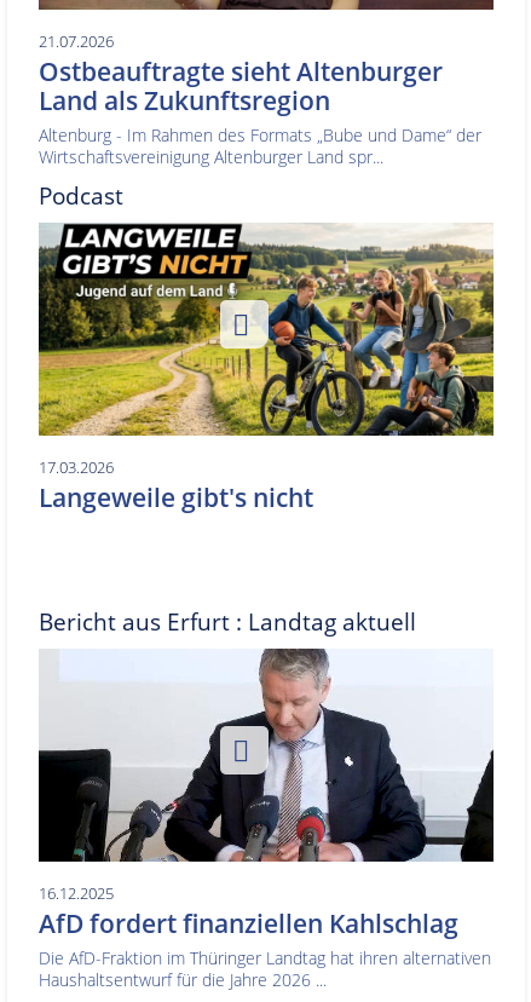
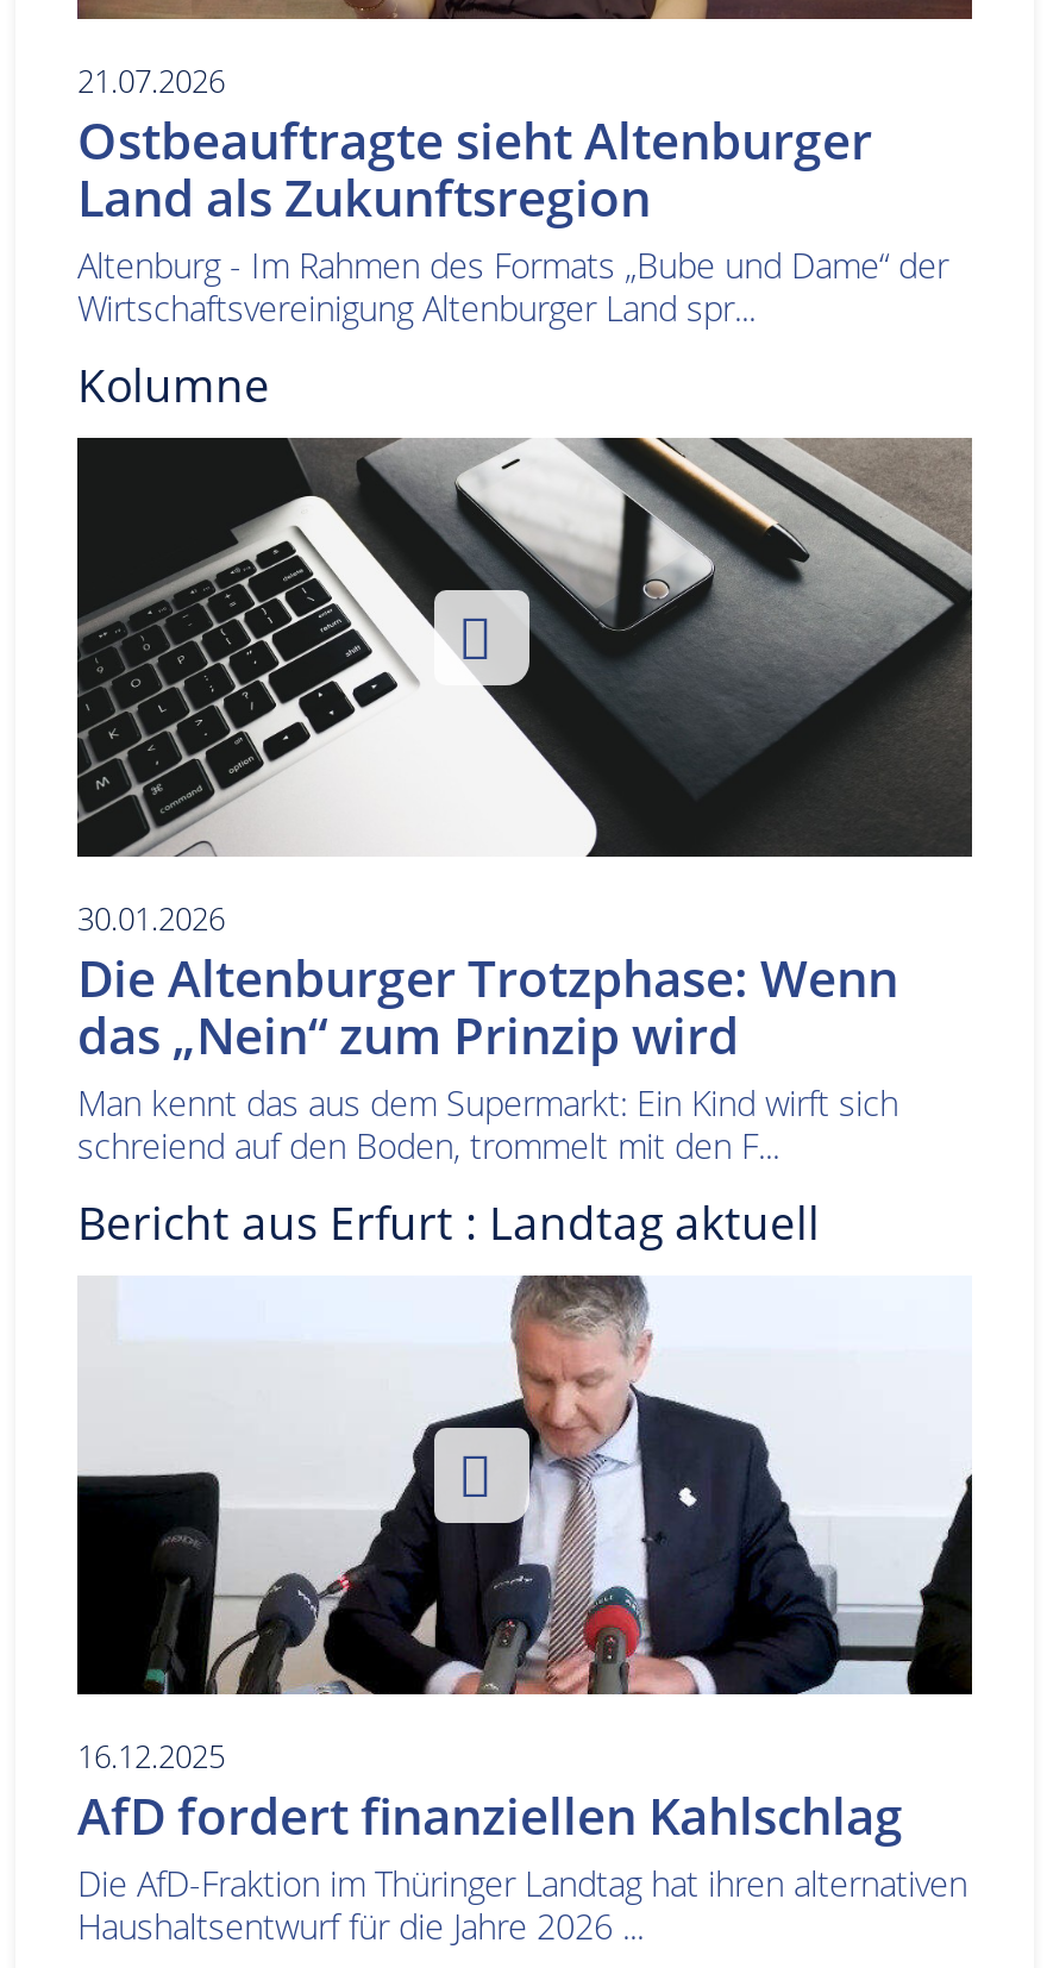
[39,179,123,212] Podcast -> [77,353,270,417] Kolumne
[37,223,495,515] [image] | 17.03.2026 | Langeweile gibt's nicht -> [75,435,974,1170] [image] | 30.01.2026 | Die Altenburger Trotzphase: Wenn | das „Nein“ zum Prinzip wird | Man kennt das aus dem Supermarkt: Ein Kind wirft sich | schreiend auf den Boden, trommelt mit den F...

